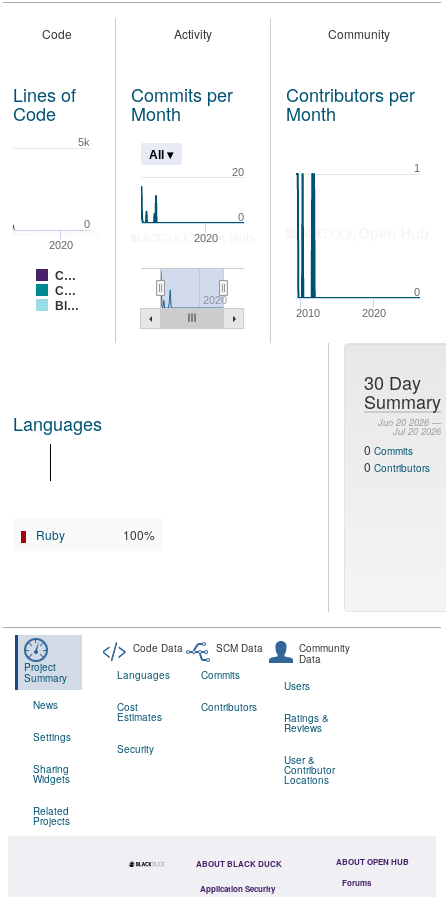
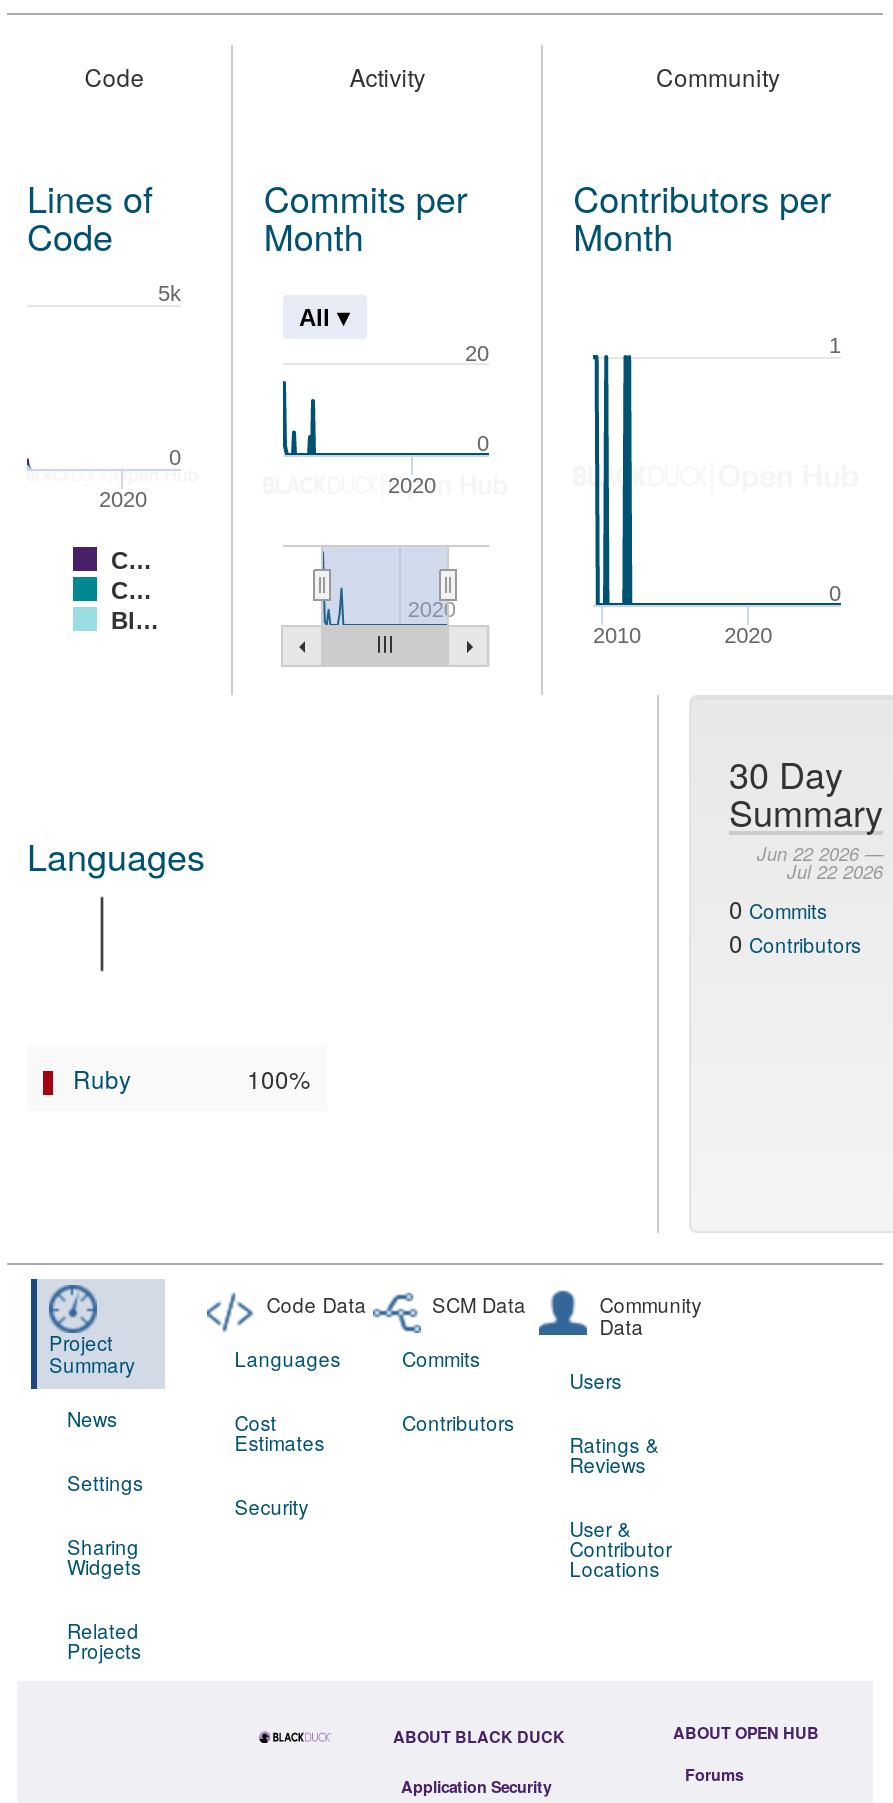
[378,416,441,429] Jun 20 2026 — -> [757,841,883,867] Jun 22 2026 —
[393,425,441,438] Jul 20 2026 -> [787,859,883,885] Jul 22 2026

